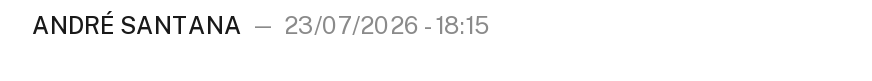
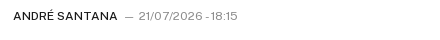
[32,11,490,39] ANDRÉ SANTANA 23/07/2026 - 18:15 -> [13,8,238,22] ANDRÉ SANTANA 21/07/2026 - 18:15

